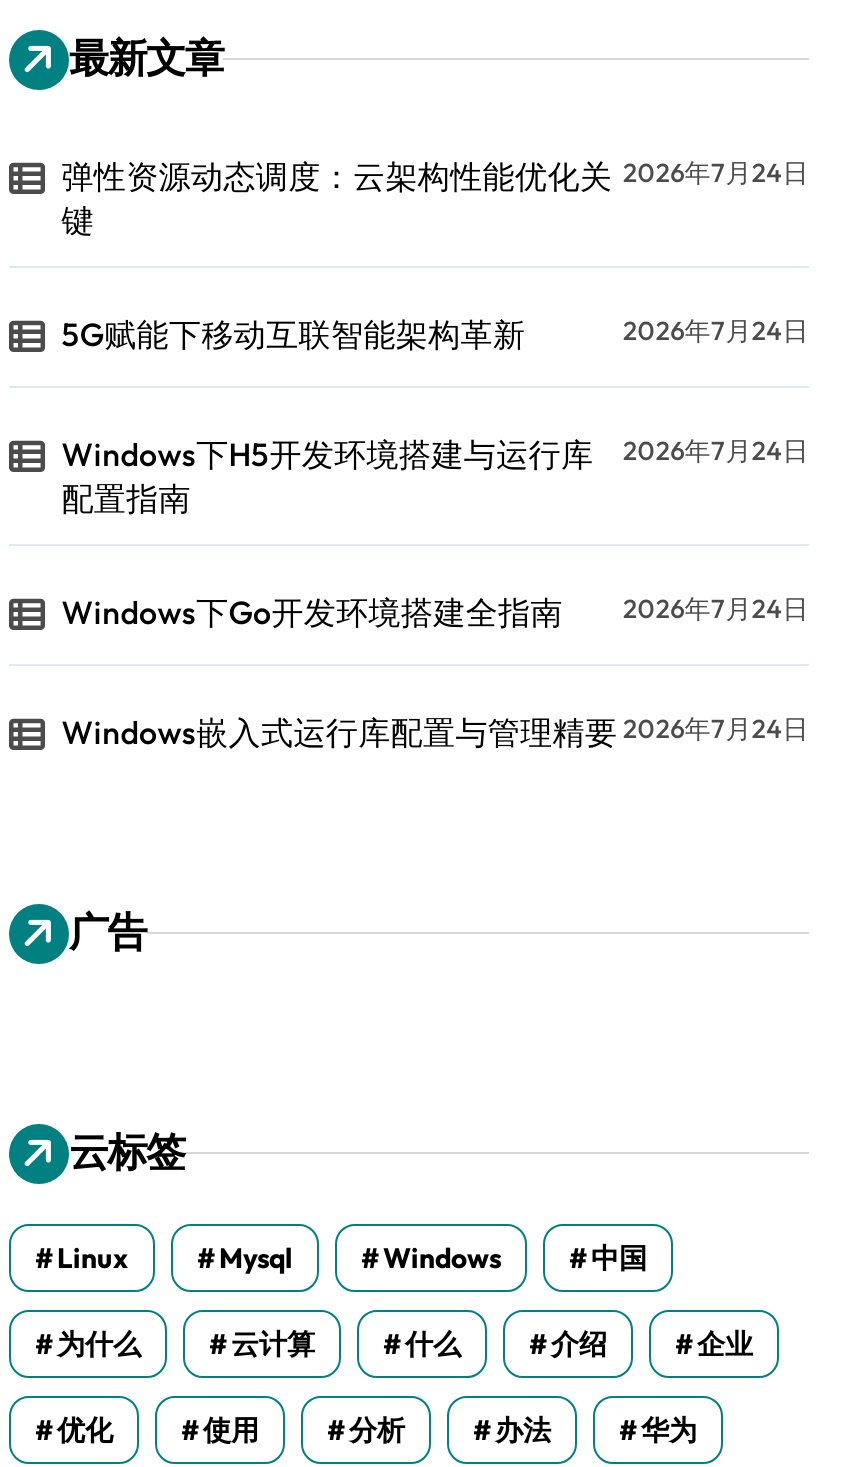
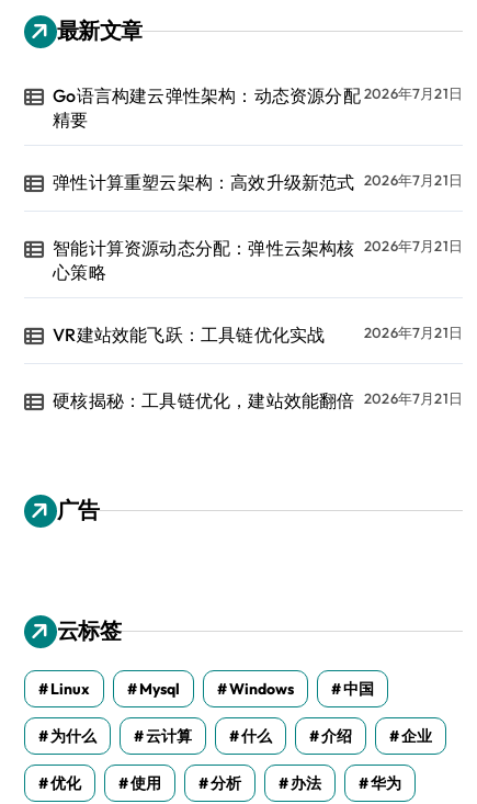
[61,156,612,240] 弹性资源动态调度：云架构性能优化关 | 键 -> [53,84,361,131] Go语言构建云弹性架构：动态资源分配 | 精要
[623,156,809,188] 2026年7月24日 -> [364,84,463,102] 2026年7月21日
[61,314,809,354] 5G赋能下移动互联智能架构革新 | 2026年7月24日 -> [53,171,463,193] 弹性计算重塑云架构：高效升级新范式 2026年7月21日
[61,434,593,518] Windows下H5开发环境搭建与运行库 | 配置指南 -> [53,237,355,283] 智能计算资源动态分配：弹性云架构核 | 心策略
[623,434,809,466] 2026年7月24日 -> [364,237,463,254] 2026年7月21日
[61,592,809,632] Windows下Go开发环境搭建全指南 | 2026年7月24日 -> [53,324,463,346] VR建站效能飞跃：工具链优化实战 | 2026年7月21日
[61,712,809,752] Windows嵌入式运行库配置与管理精要 2026年7月24日 -> [53,389,463,411] 硬核揭秘：工具链优化，建站效能翻倍 2026年7月21日

